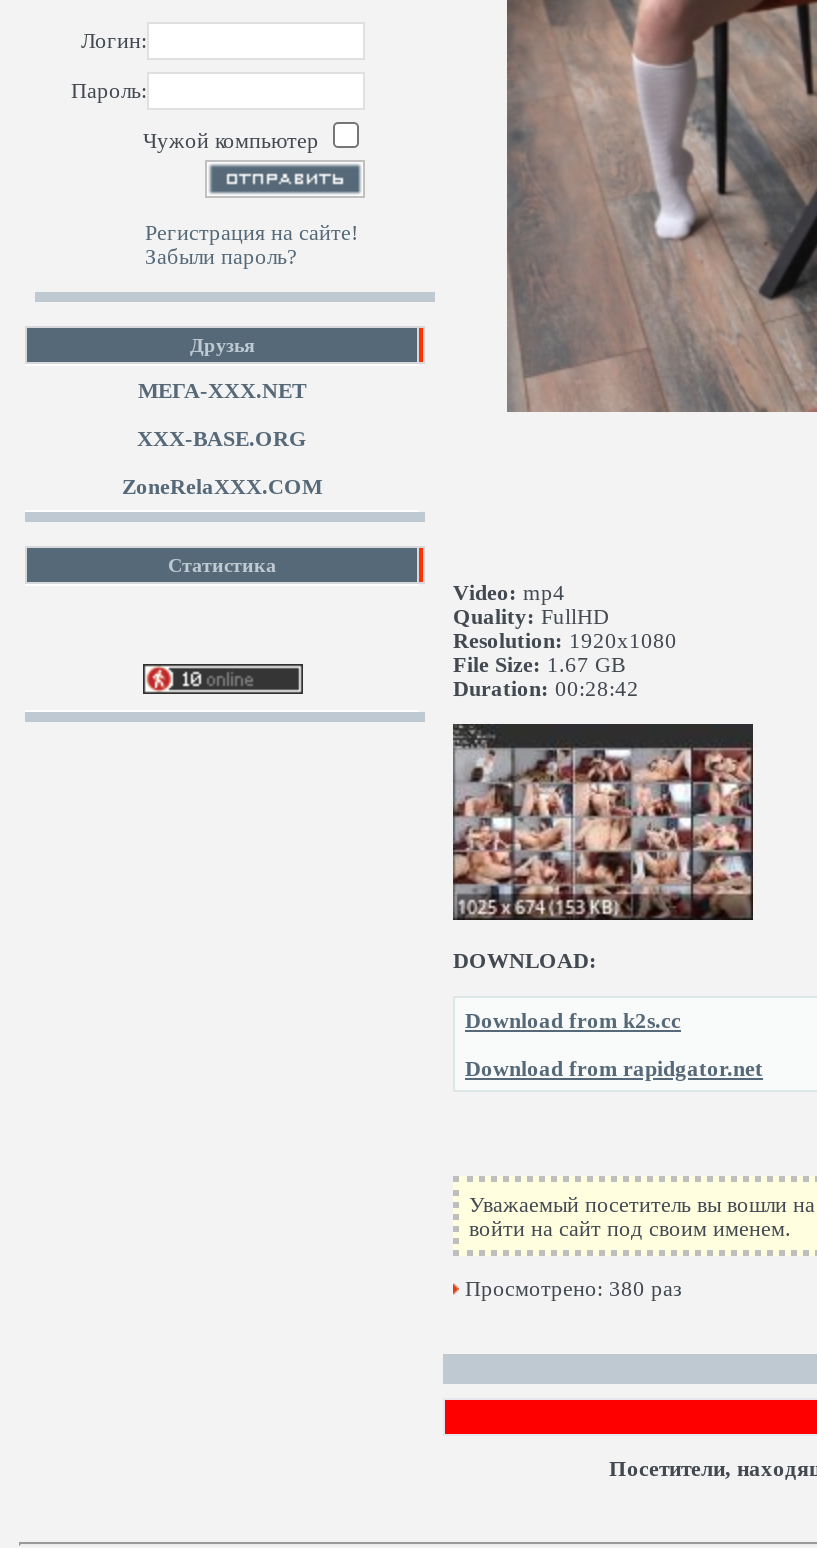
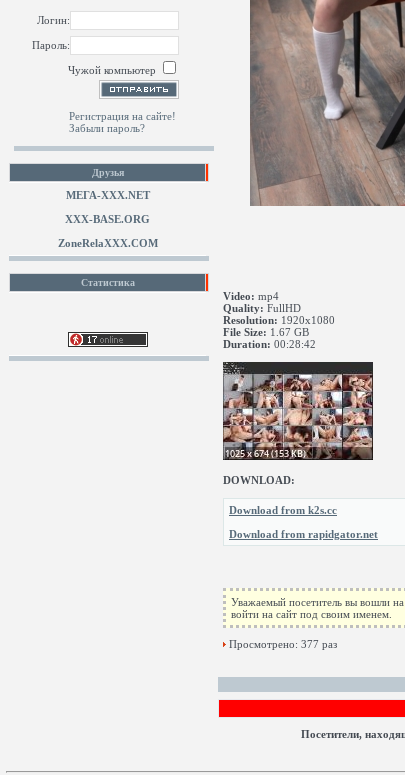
[459,1276,681,1300] Просмотрено: 380 раз -> [226,638,337,650] Просмотрено: 377 раз

